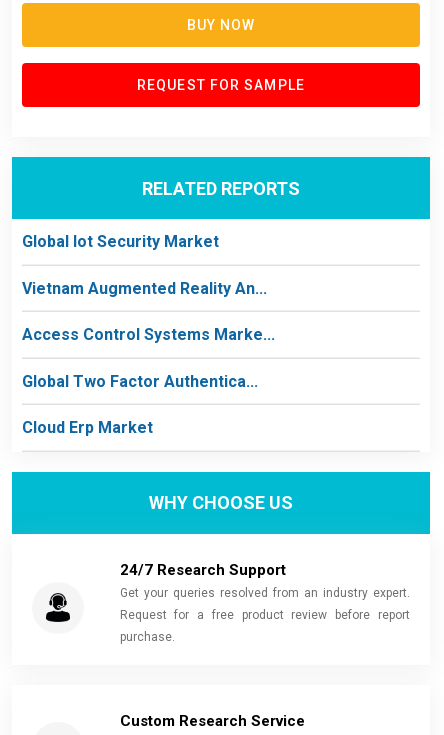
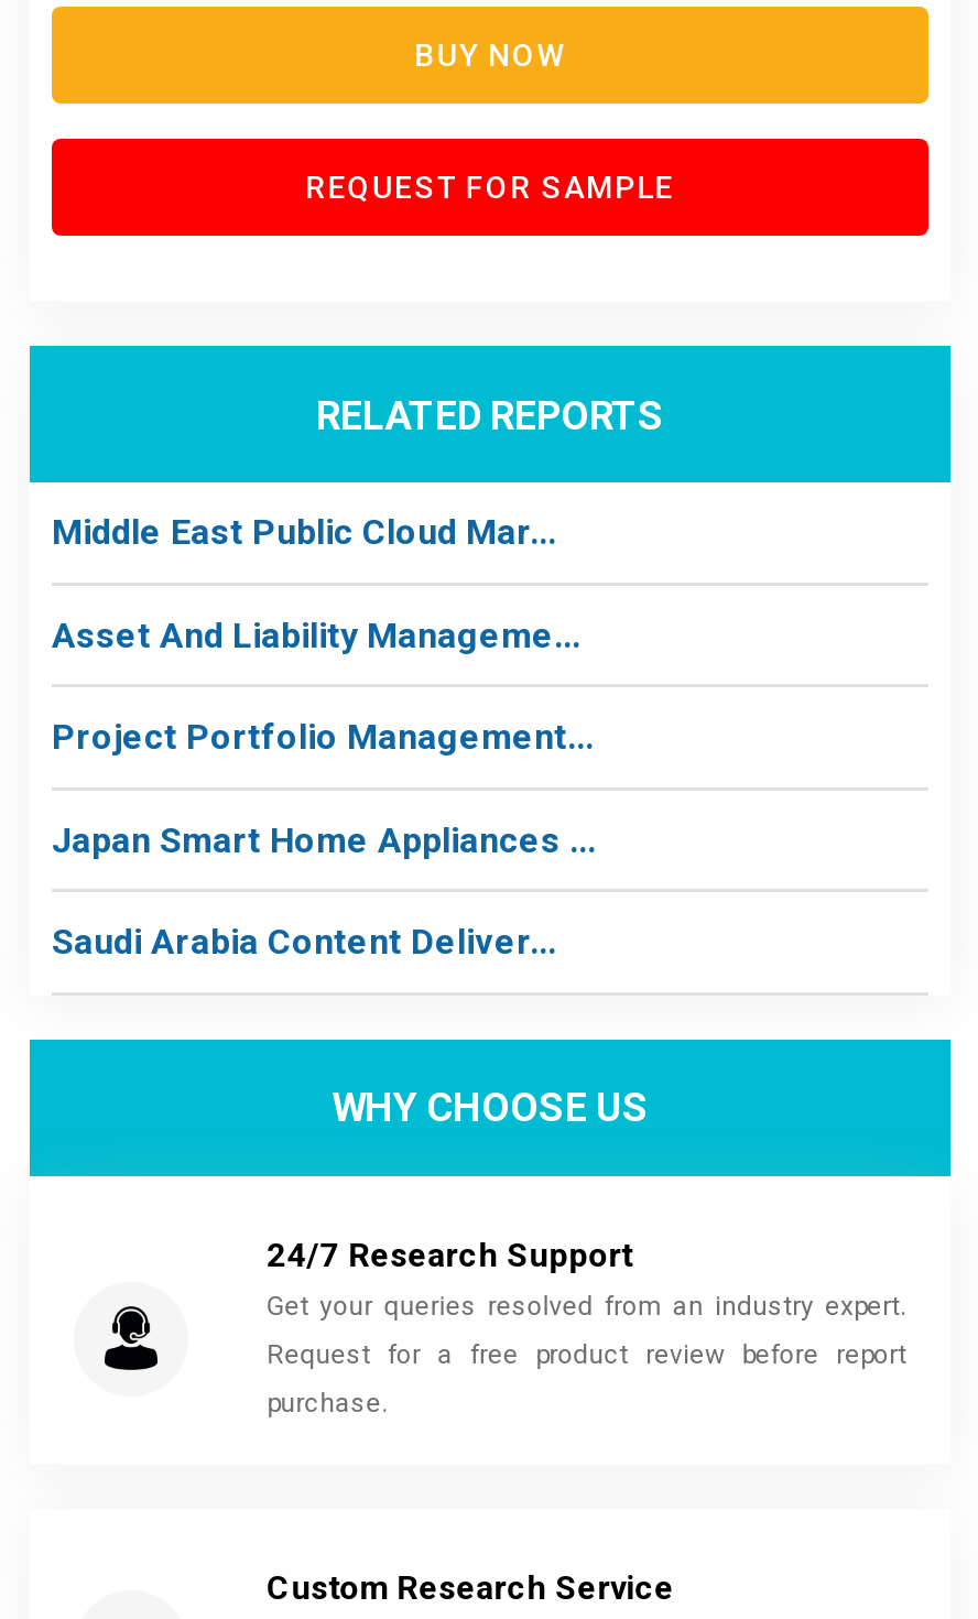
[22,232,219,251] Global Iot Security Market -> [52,511,556,553] Middle East Public Cloud Mar...
[22,279,267,298] Vietnam Augmented Reality An... -> [52,614,580,656] Asset And Liability Manageme...
[22,325,275,344] Access Control Systems Marke... -> [52,716,594,758] Project Portfolio Management...
[22,372,258,391] Global Two Factor Authentica... -> [52,819,596,861] Japan Smart Home Appliances ...
[22,418,153,437] Cloud Erp Market -> [52,921,556,963] Saudi Arabia Content Deliver...

